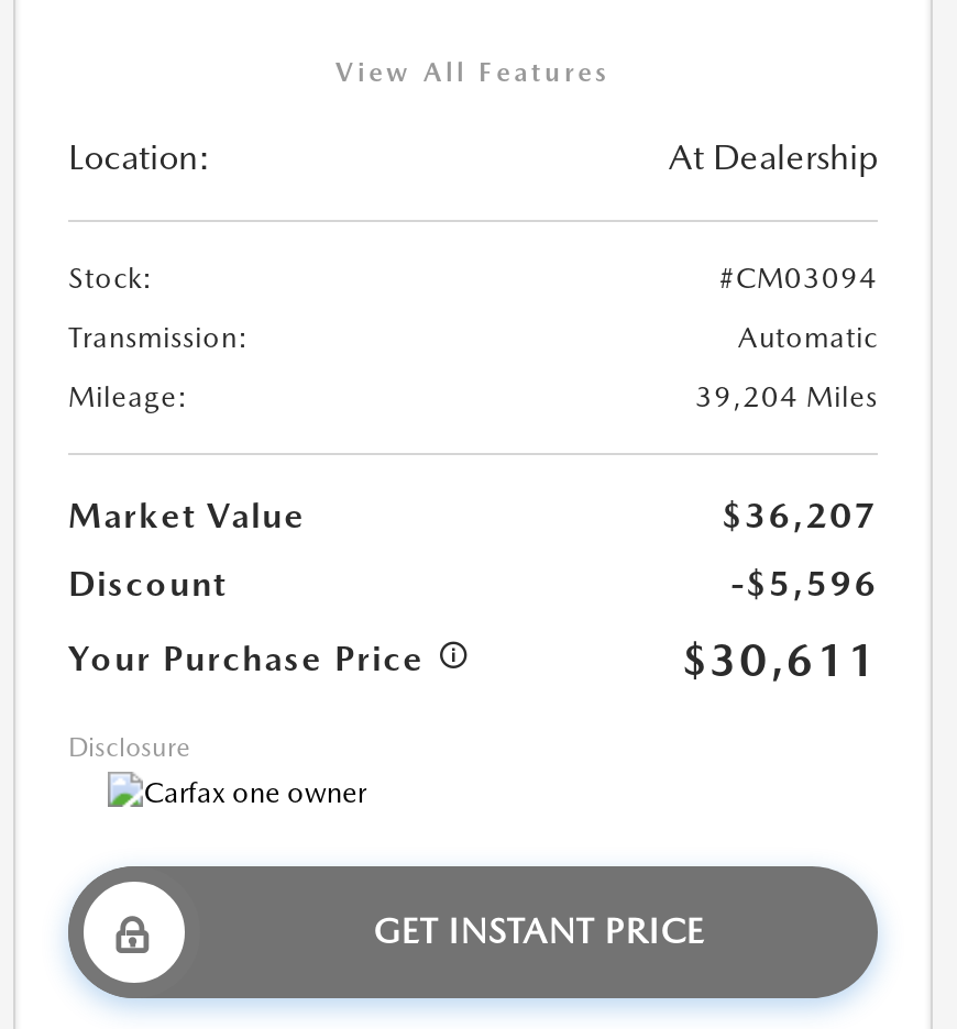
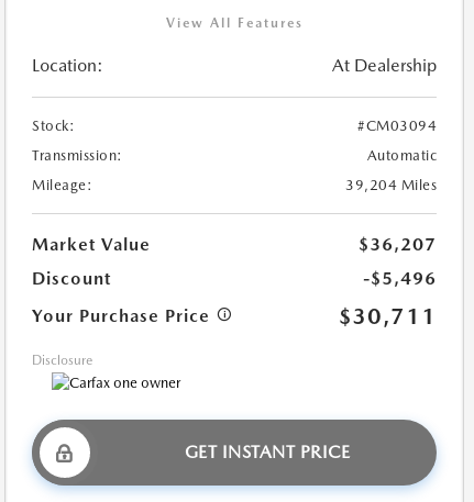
[730,564,878,606] -$5,596 -> [363,268,437,289] -$5,496
[682,634,878,687] $30,611 -> [339,304,437,330] $30,711

